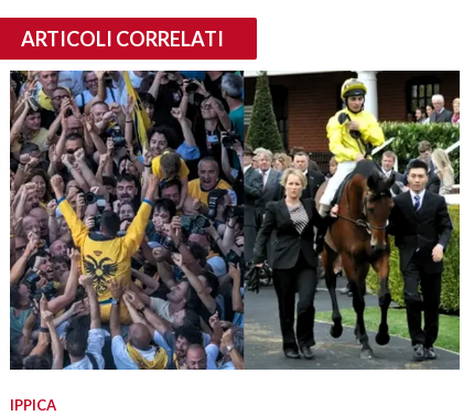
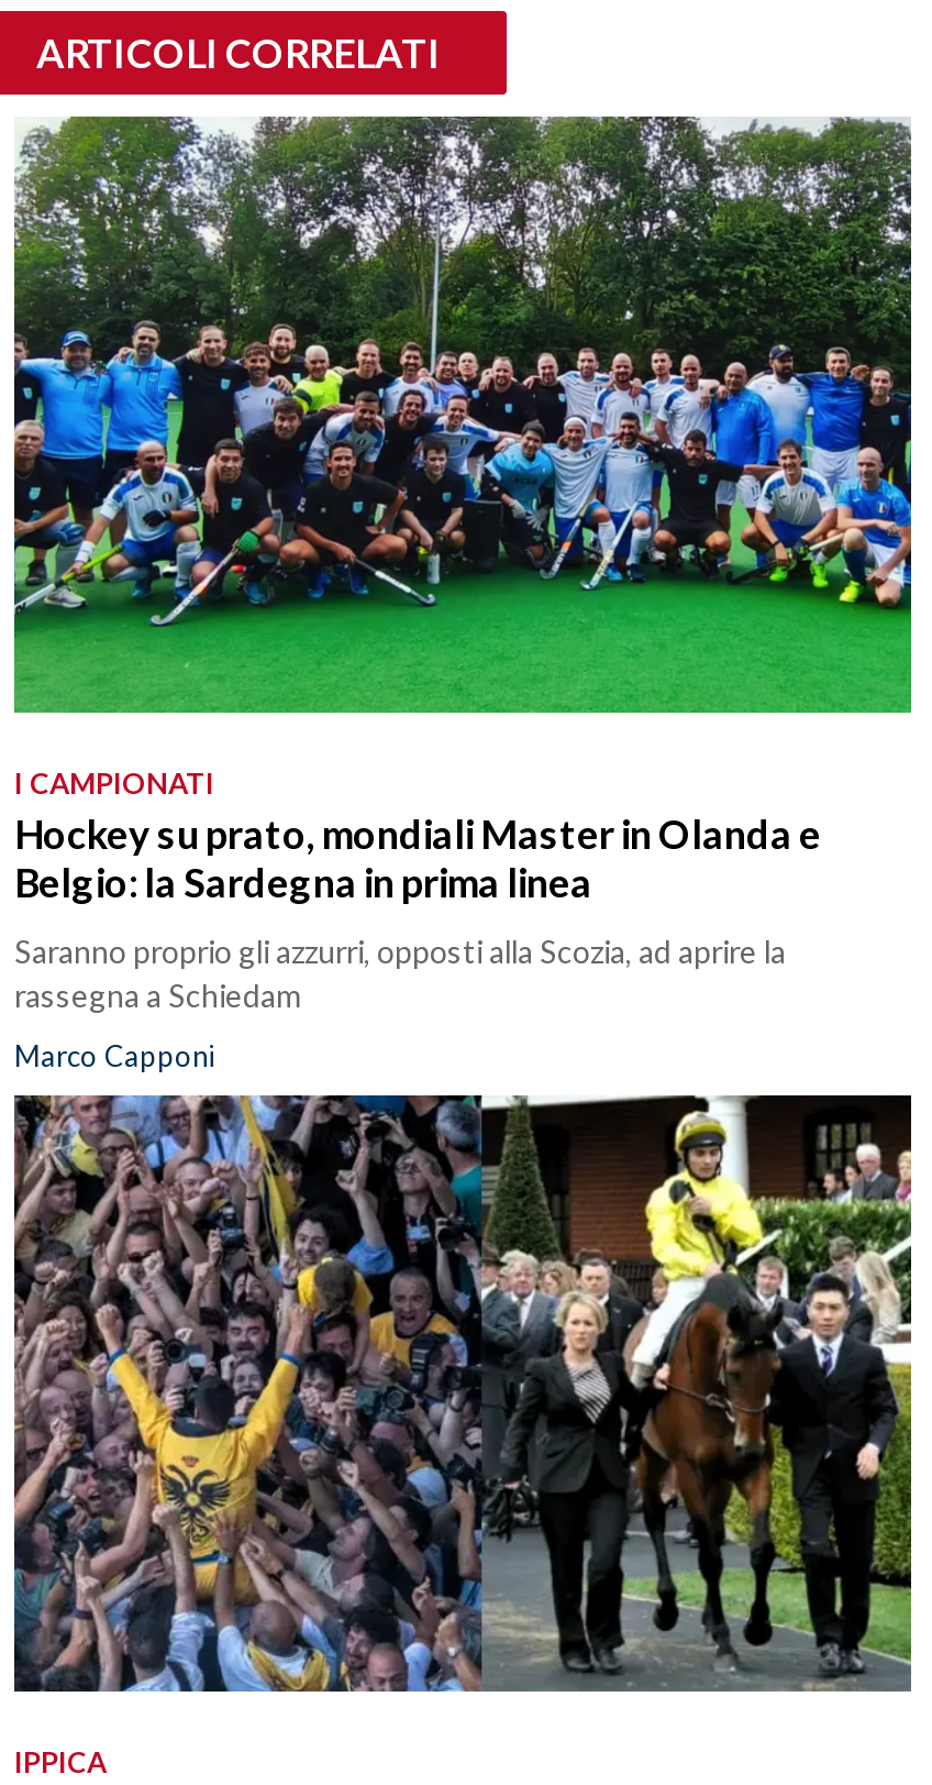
none -> [12,114,913,1073] [image] | I CAMPIONATI | Hockey su prato, mondiali Master in Olanda e | Belgio: la Sardegna in prima linea | Saranno proprio gli azzurri, opposti alla Scozia, ad aprire la | rassegna a Schiedam | Marco Capponi

